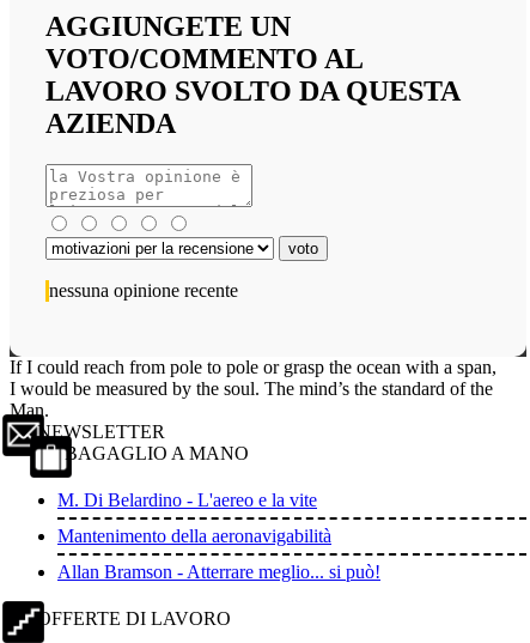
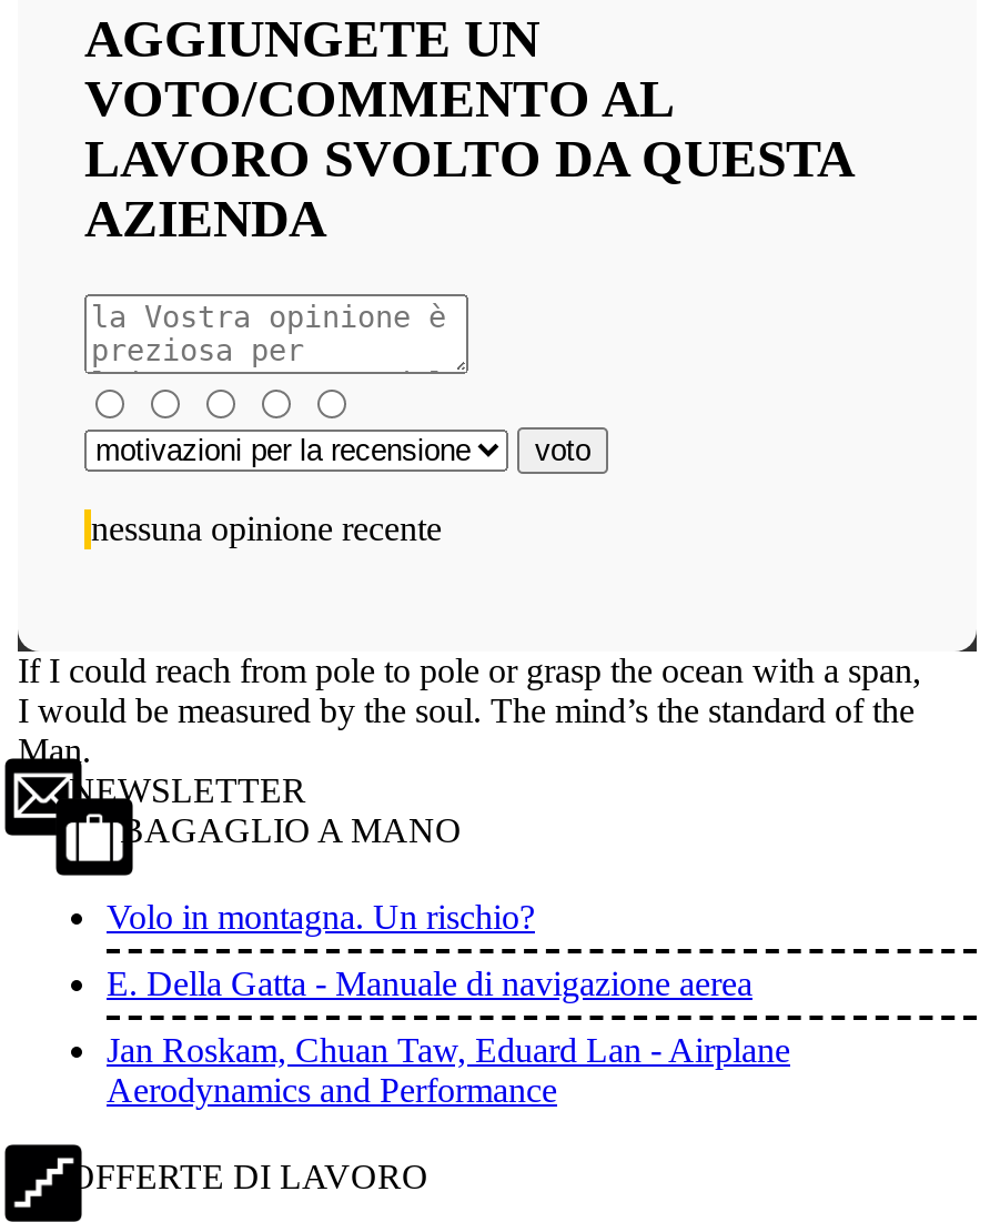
[57,490,317,510] M. Di Belardino - L'aereo e la vite -> [107,898,535,936] Volo in montagna. Un rischio?
[57,526,331,546] Mantenimento della aeronavigabilità -> [107,965,752,1002] E. Della Gatta - Manuale di navigazione aerea
[57,562,380,582] Allan Bramson - Atterrare meglio... si può! -> [107,1031,790,1109] Jan Roskam, Chuan Taw, Eduard Lan - Airplane | Aerodynamics and Performance

